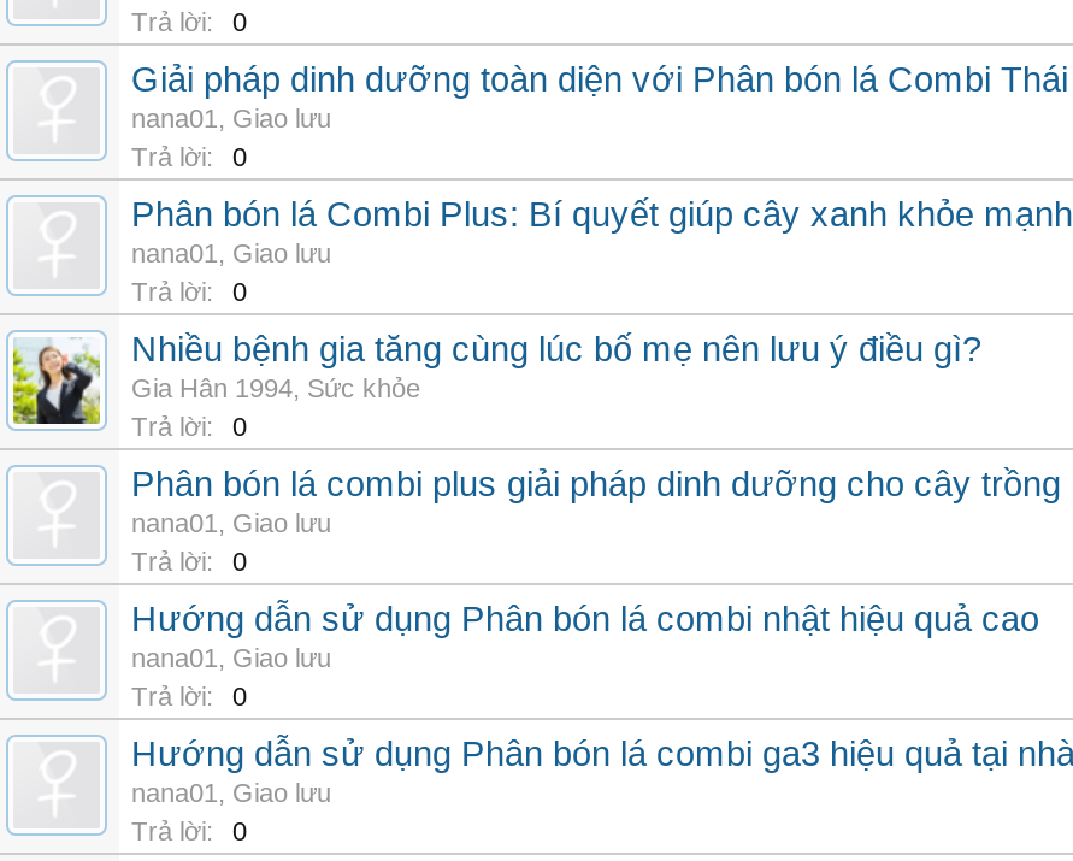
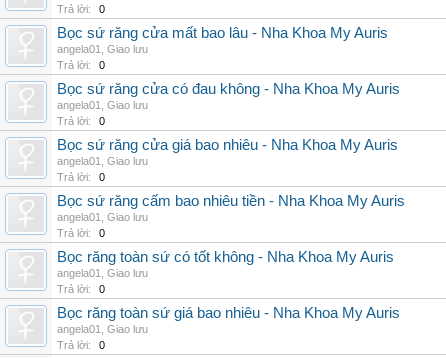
[131,60,1068,132] Giải pháp dinh dưỡng toàn diện với Phân bón lá Combi Thái | nana01, Giao lưu -> [57,25,388,55] Bọc sứ răng cửa mất bao lâu - Nha Khoa My Auris | angela01, Giao lưu
[131,195,1073,267] Phân bón lá Combi Plus: Bí quyết giúp cây xanh khỏe mạnh | nana01, Giao lưu -> [57,81,400,111] Bọc sứ răng cửa có đau không - Nha Khoa My Auris | angela01, Giao lưu
[11,340,102,426] [image] -> none
[131,330,981,402] Nhiều bệnh gia tăng cùng lúc bố mẹ nên lưu ý điều gì? | Gia Hân 1994, Sức khỏe -> [57,137,398,167] Bọc sứ răng cửa giá bao nhiêu - Nha Khoa My Auris | angela01, Giao lưu
[131,465,1061,537] Phân bón lá combi plus giải pháp dinh dưỡng cho cây trồng | nana01, Giao lưu -> [57,193,405,223] Bọc sứ răng cấm bao nhiêu tiền - Nha Khoa My Auris | angela01, Giao lưu
[131,600,1039,672] Hướng dẫn sử dụng Phân bón lá combi nhật hiệu quả cao | nana01, Giao lưu -> [57,249,394,279] Bọc răng toàn sứ có tốt không - Nha Khoa My Auris | angela01, Giao lưu
[131,735,1073,807] Hướng dẫn sử dụng Phân bón lá combi ga3 hiệu quả tại nhà | nana01, Giao lưu -> [57,305,400,335] Bọc răng toàn sứ giá bao nhiêu - Nha Khoa My Auris | angela01, Giao lưu

